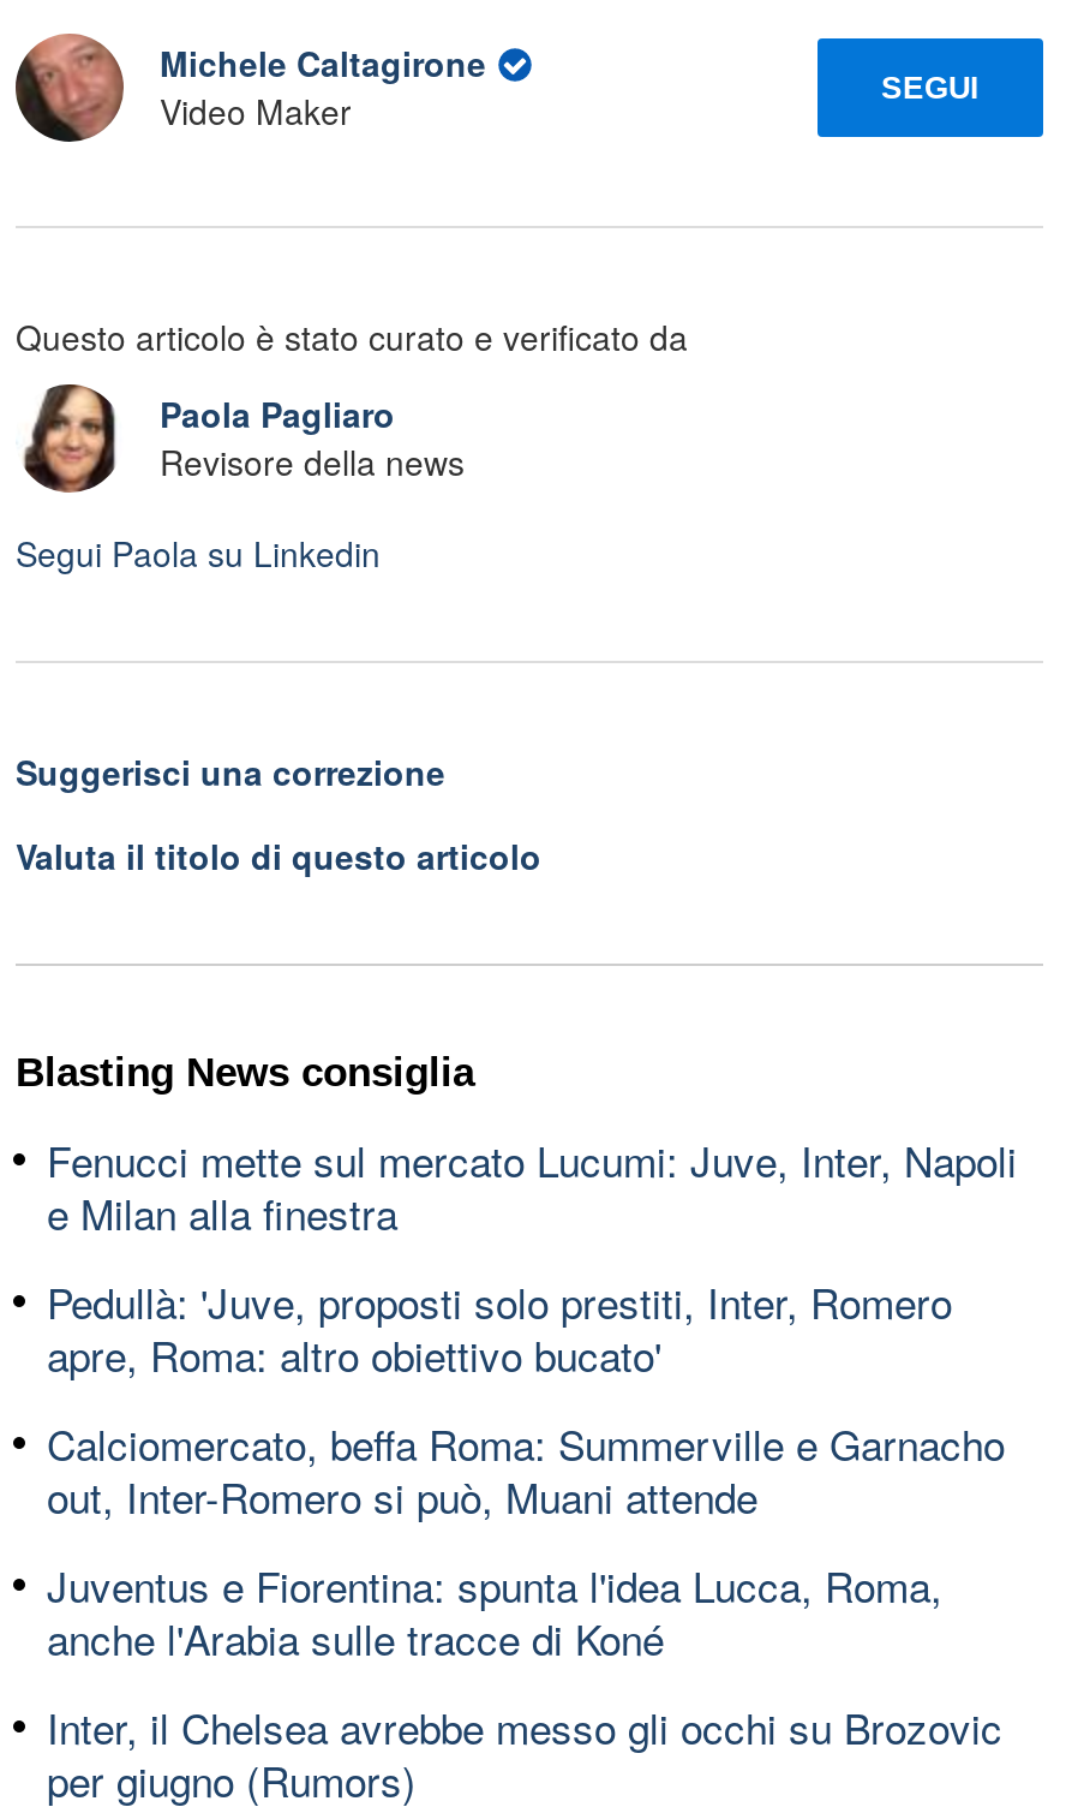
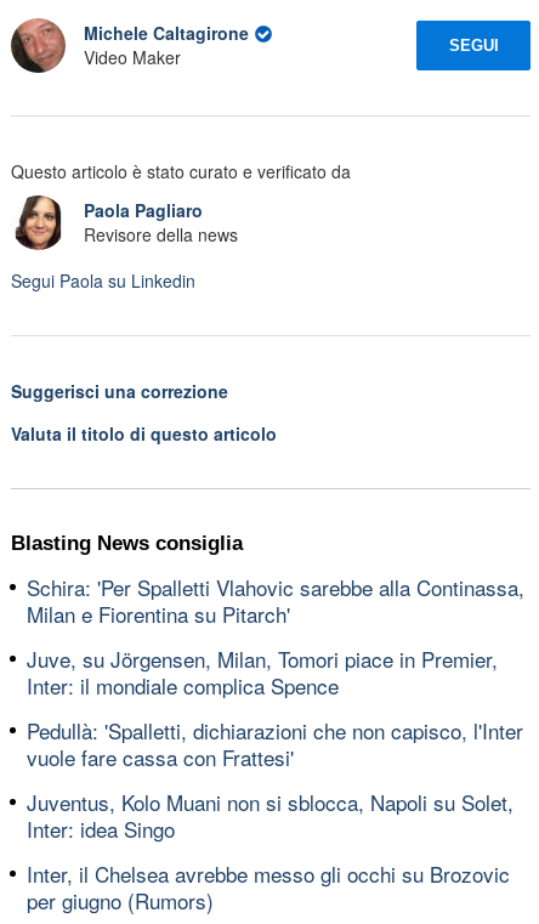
[47,1128,1017,1241] Fenucci mette sul mercato Lucumi: Juve, Inter, Napoli | e Milan alla finestra -> [27,571,524,628] Schira: 'Per Spalletti Vlahovic sarebbe alla Continassa, | Milan e Fiorentina su Pitarch'
[47,1270,952,1383] Pedullà: 'Juve, proposti solo prestiti, Inter, Romero | apre, Roma: altro obiettivo bucato' -> [27,643,498,700] Juve, su Jörgensen, Milan, Tomori piace in Premier, | Inter: il mondiale complica Spence
[47,1412,1005,1525] Calciomercato, beffa Roma: Summerville e Garnacho | out, Inter-Romero si può, Muani attende -> [27,715,523,772] Pedullà: 'Spalletti, dichiarazioni che non capisco, l'Inter | vuole fare cassa con Frattesi'
[47,1553,942,1666] Juventus e Fiorentina: spunta l'idea Lucca, Roma, | anche l'Arabia sulle tracce di Koné -> [27,786,514,843] Juventus, Kolo Muani non si sblocca, Napoli su Solet, | Inter: idea Singo

